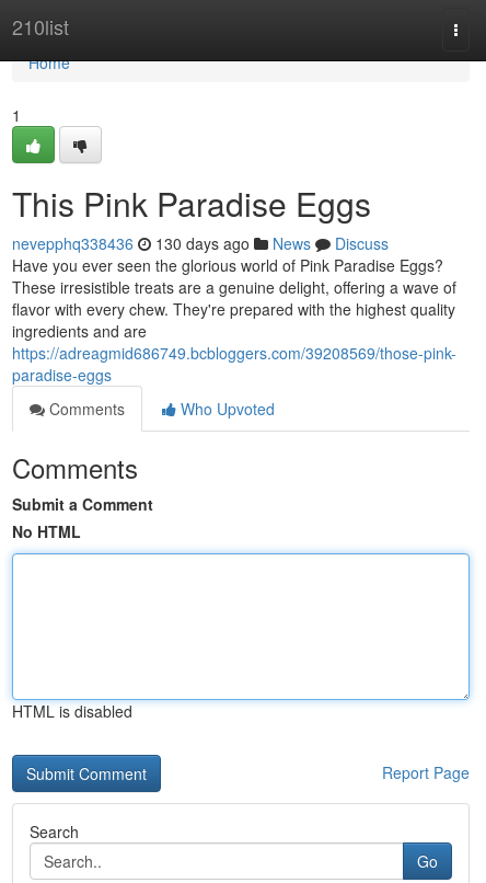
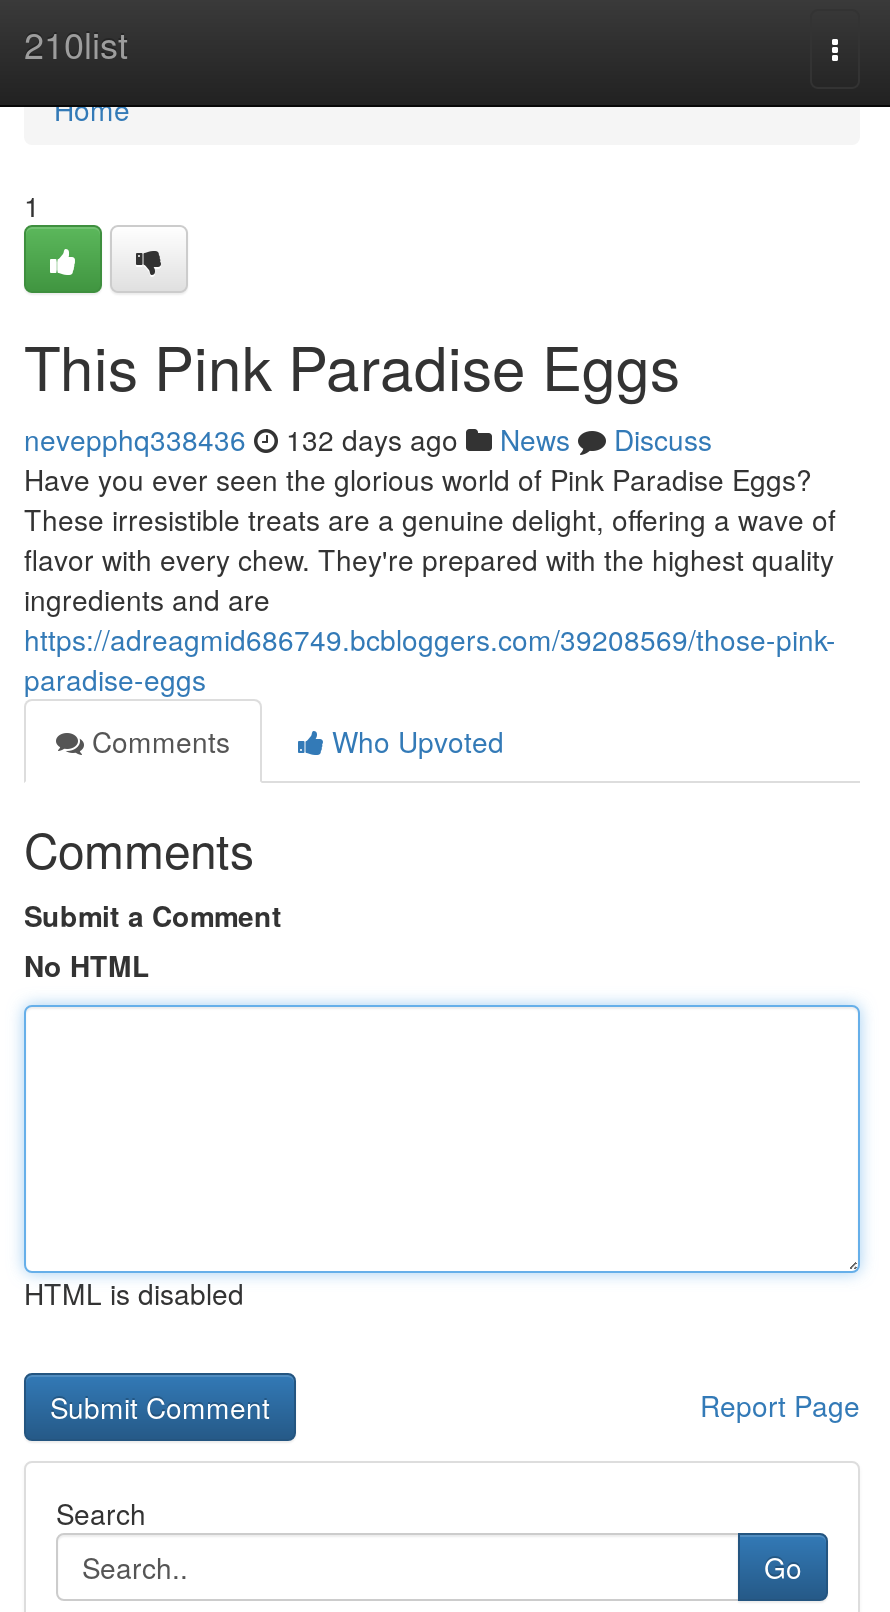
[12,232,389,254] nevepphq338436 130 days ago News Discuss -> [24,419,712,459] nevepphq338436 132 days ago News Discuss

